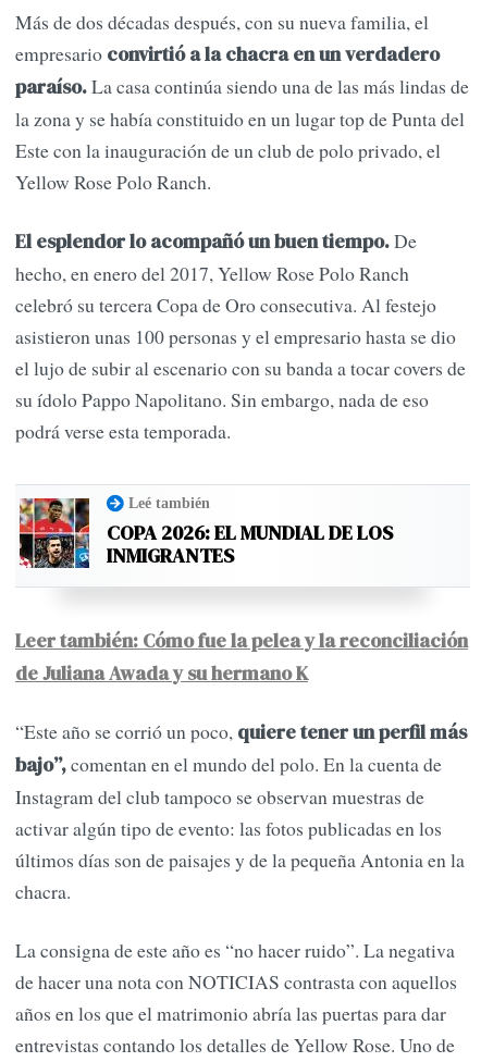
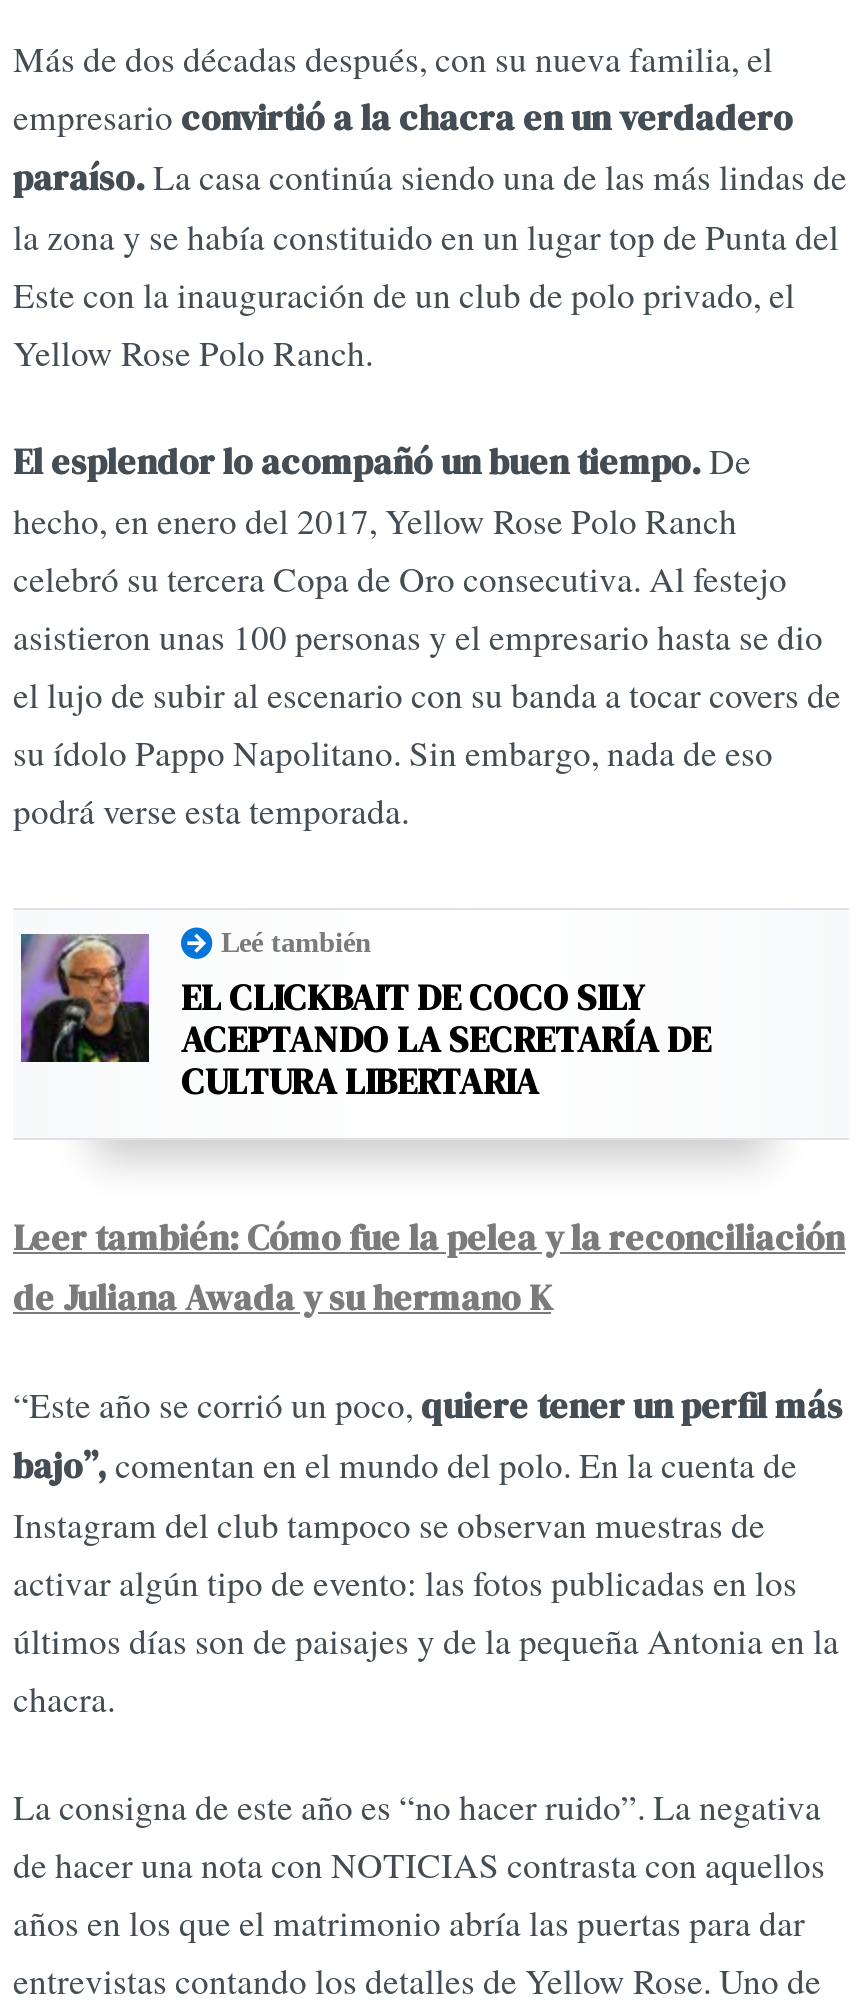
[18,497,393,569] [image] | COPA 2026: EL MUNDIAL DE LOS | INMIGRANTES -> [19,932,711,1106] [image] | EL CLICKBAIT DE COCO SILY | ACEPTANDO LA SECRETARÍA DE | CULTURA LIBERTARIA

